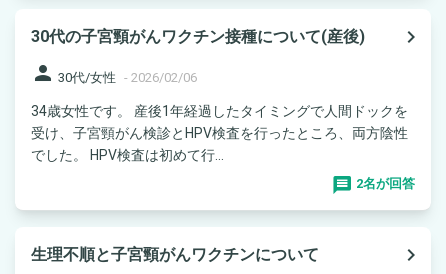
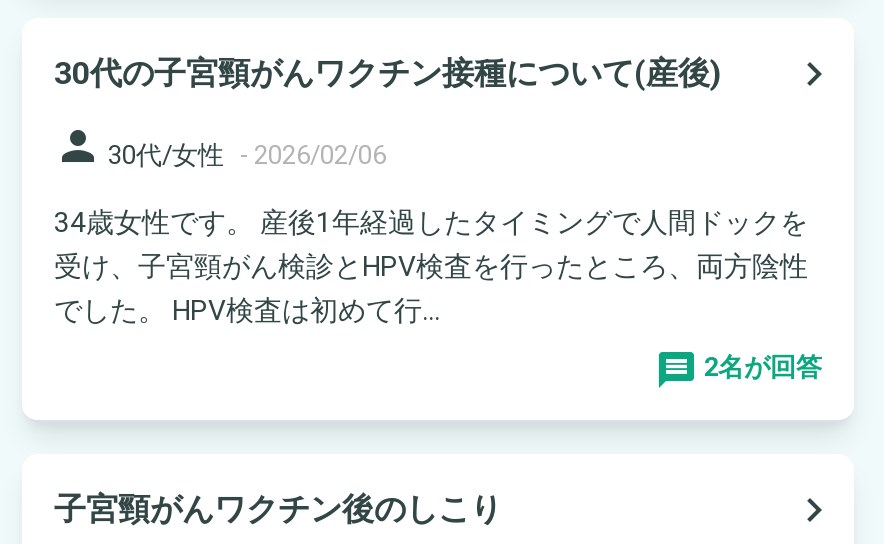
[31,245,319,264] 生理不順と子宮頸がんワクチンについて -> [54,490,502,528] 子宮頸がんワクチン後のしこり

